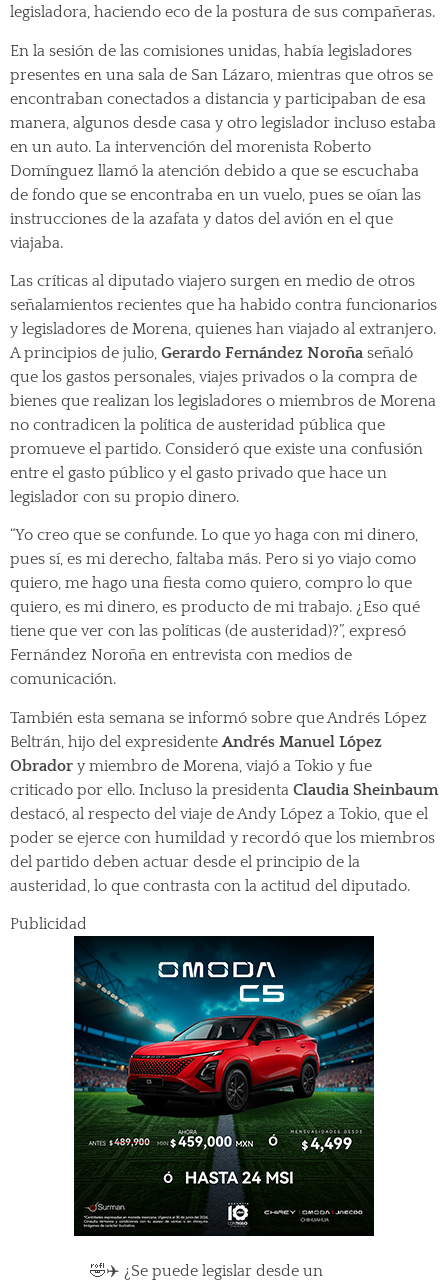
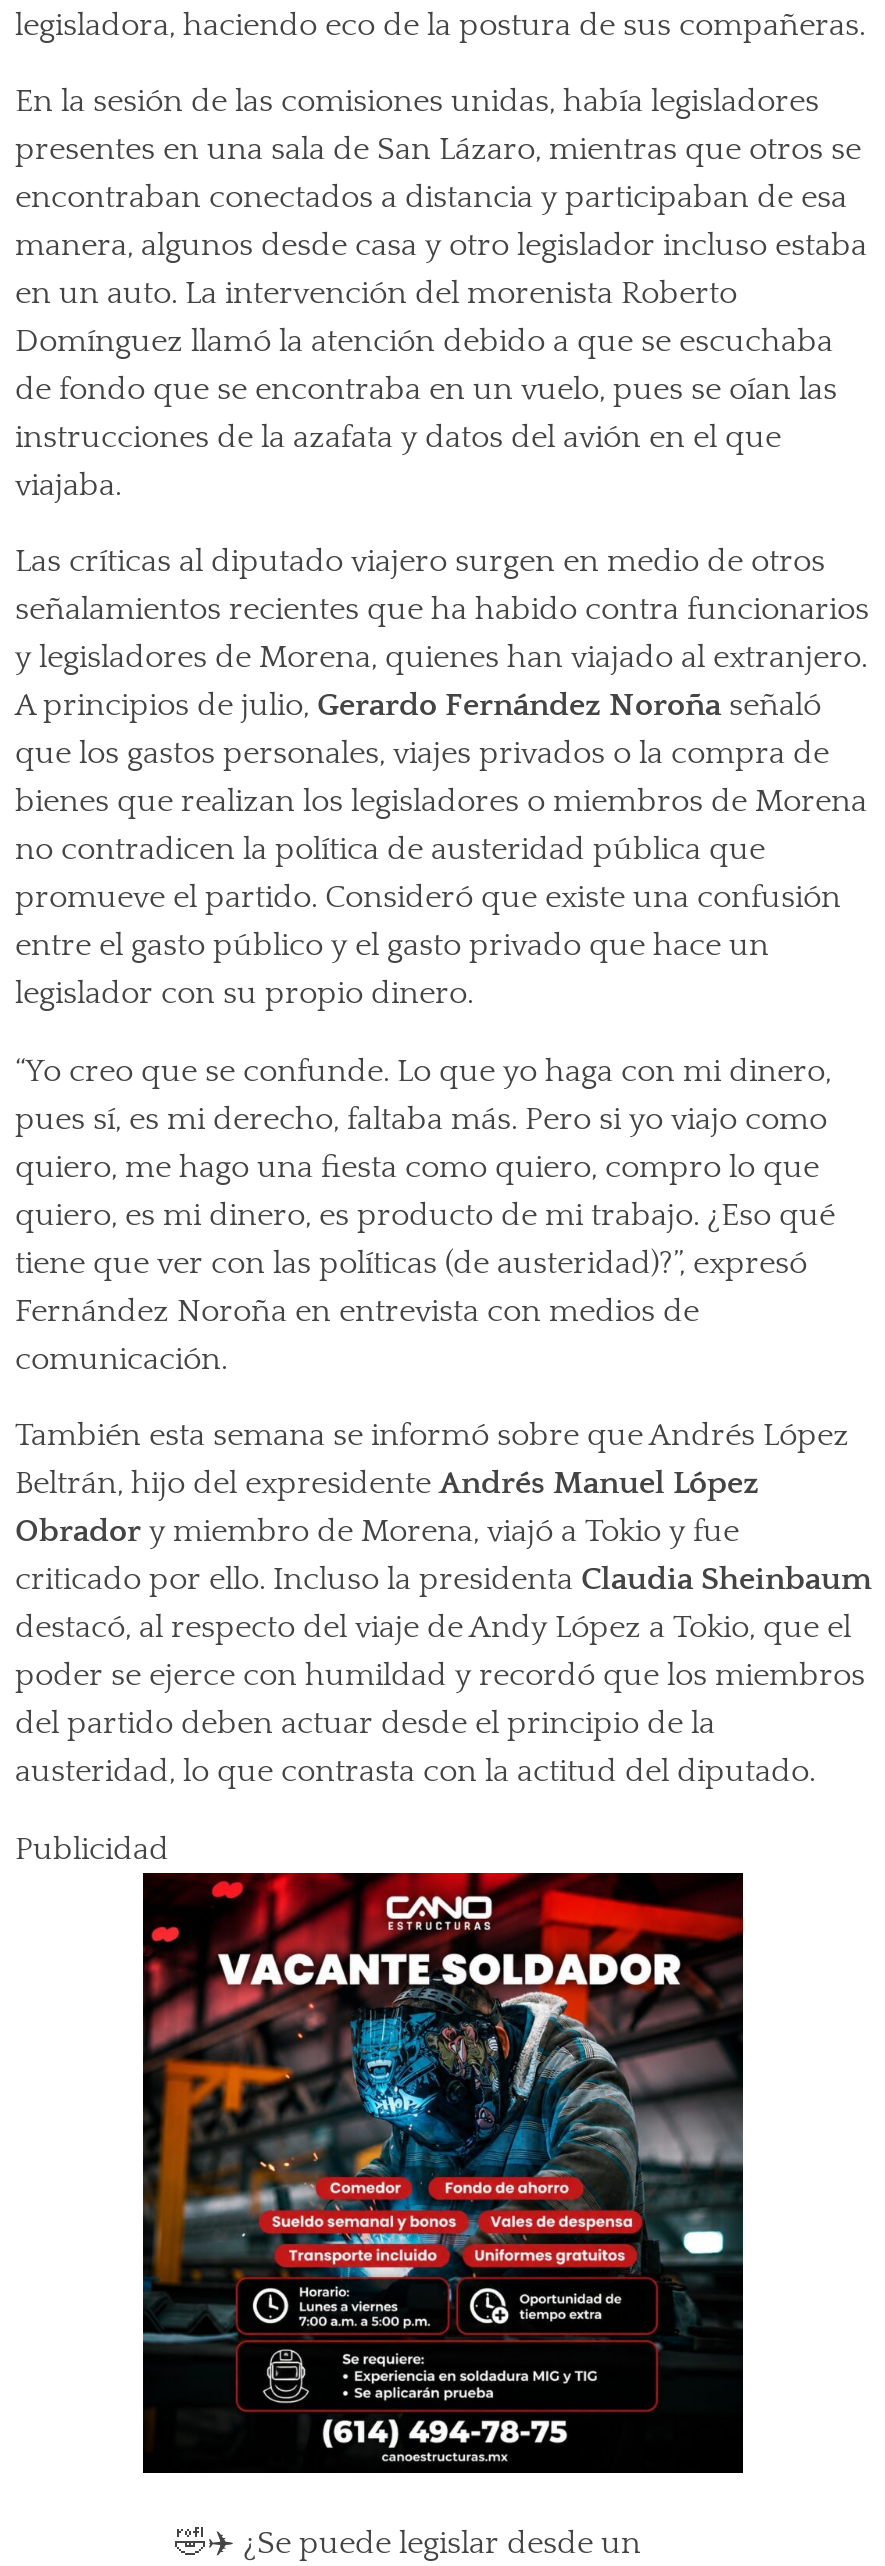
[73,935,375,1237] [image] -> [141,1870,745,2476] [image]

